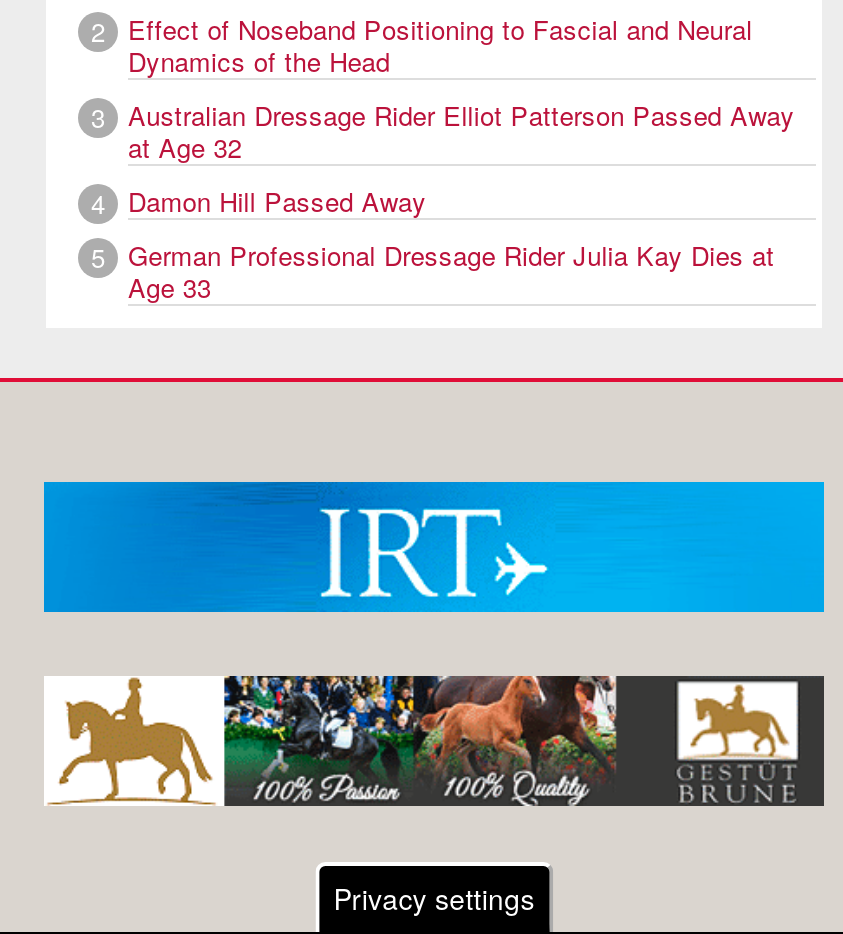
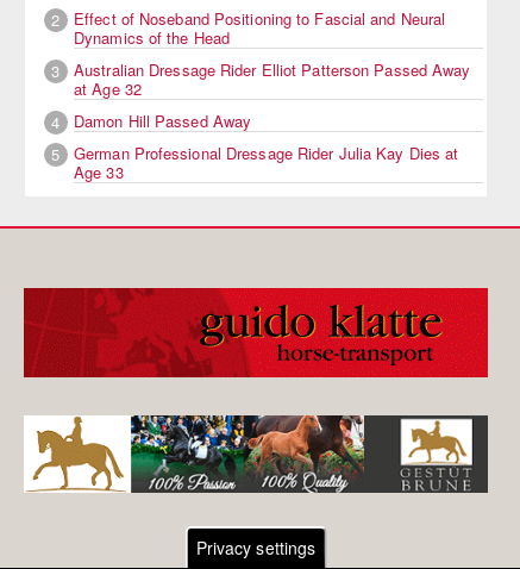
[42,480,826,614] [image] -> [23,287,489,379] [image]

